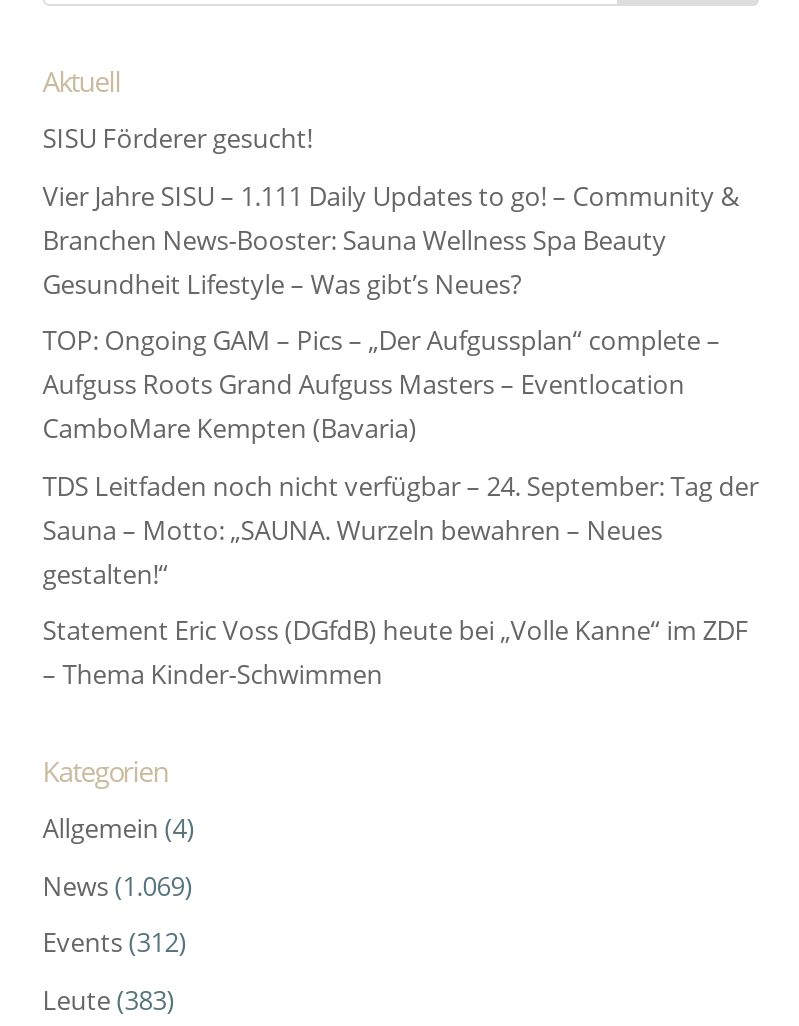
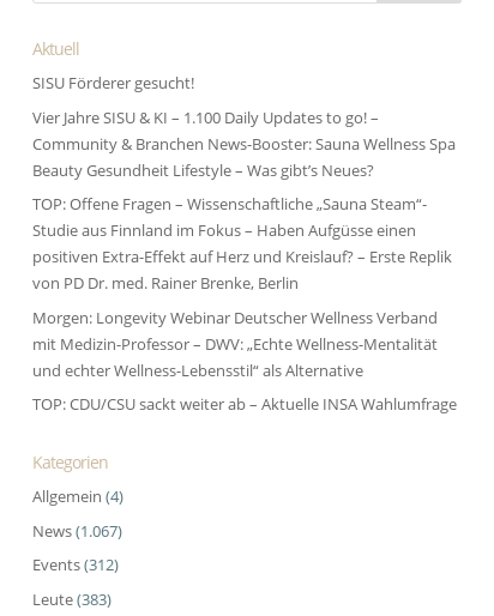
[43,177,739,301] Vier Jahre SISU – 1.111 Daily Updates to go! – Community & | Branchen News-Booster: Sauna Wellness Spa Beauty | Gesundheit Lifestyle – Was gibt’s Neues? -> [32,106,455,180] Vier Jahre SISU & KI – 1.100 Daily Updates to go! – | Community & Branchen News-Booster: Sauna Wellness Spa | Beauty Gesundheit Lifestyle – Was gibt’s Neues?
[43,322,721,446] TOP: Ongoing GAM – Pics – „Der Aufgussplan“ complete – | Aufguss Roots Grand Aufguss Masters – Eventlocation | CamboMare Kempten (Bavaria) -> [32,193,452,294] TOP: Offene Fragen – Wissenschaftliche „Sauna Steam“- | Studie aus Finnland im Fokus – Haben Aufgüsse einen | positiven Extra-Effekt auf Herz und Kreislauf? – Erste Replik | von PD Dr. med. Rainer Brenke, Berlin
[43,467,759,591] TDS Leitfaden noch nicht verfügbar – 24. September: Tag der | Sauna – Motto: „SAUNA. Wurzeln bewahren – Neues | gestalten!“ -> [32,306,437,381] Morgen: Longevity Webinar Deutscher Wellness Verband | mit Medizin-Professor – DWV: „Echte Wellness-Mentalität | und echter Wellness-Lebensstil“ als Alternative
[43,612,749,692] Statement Eric Voss (DGfdB) heute bei „Volle Kanne“ im ZDF | – Thema Kinder-Schwimmen -> [32,393,457,415] TOP: CDU/CSU sackt weiter ab – Aktuelle INSA Wahlumfrage
[43,867,193,903] News (1.069) -> [32,520,122,541] News (1.067)

